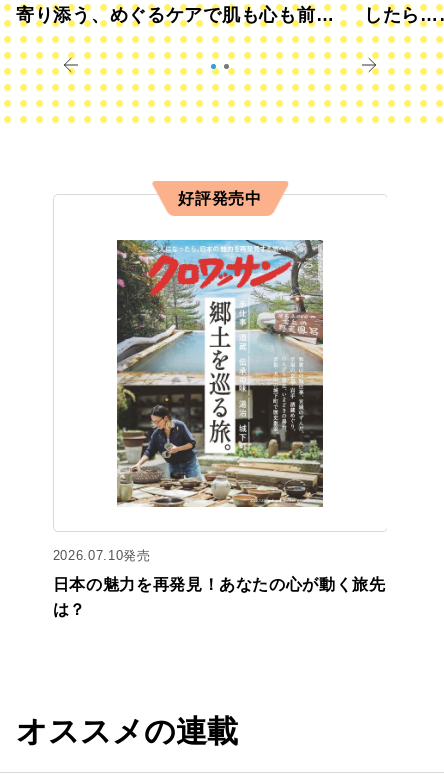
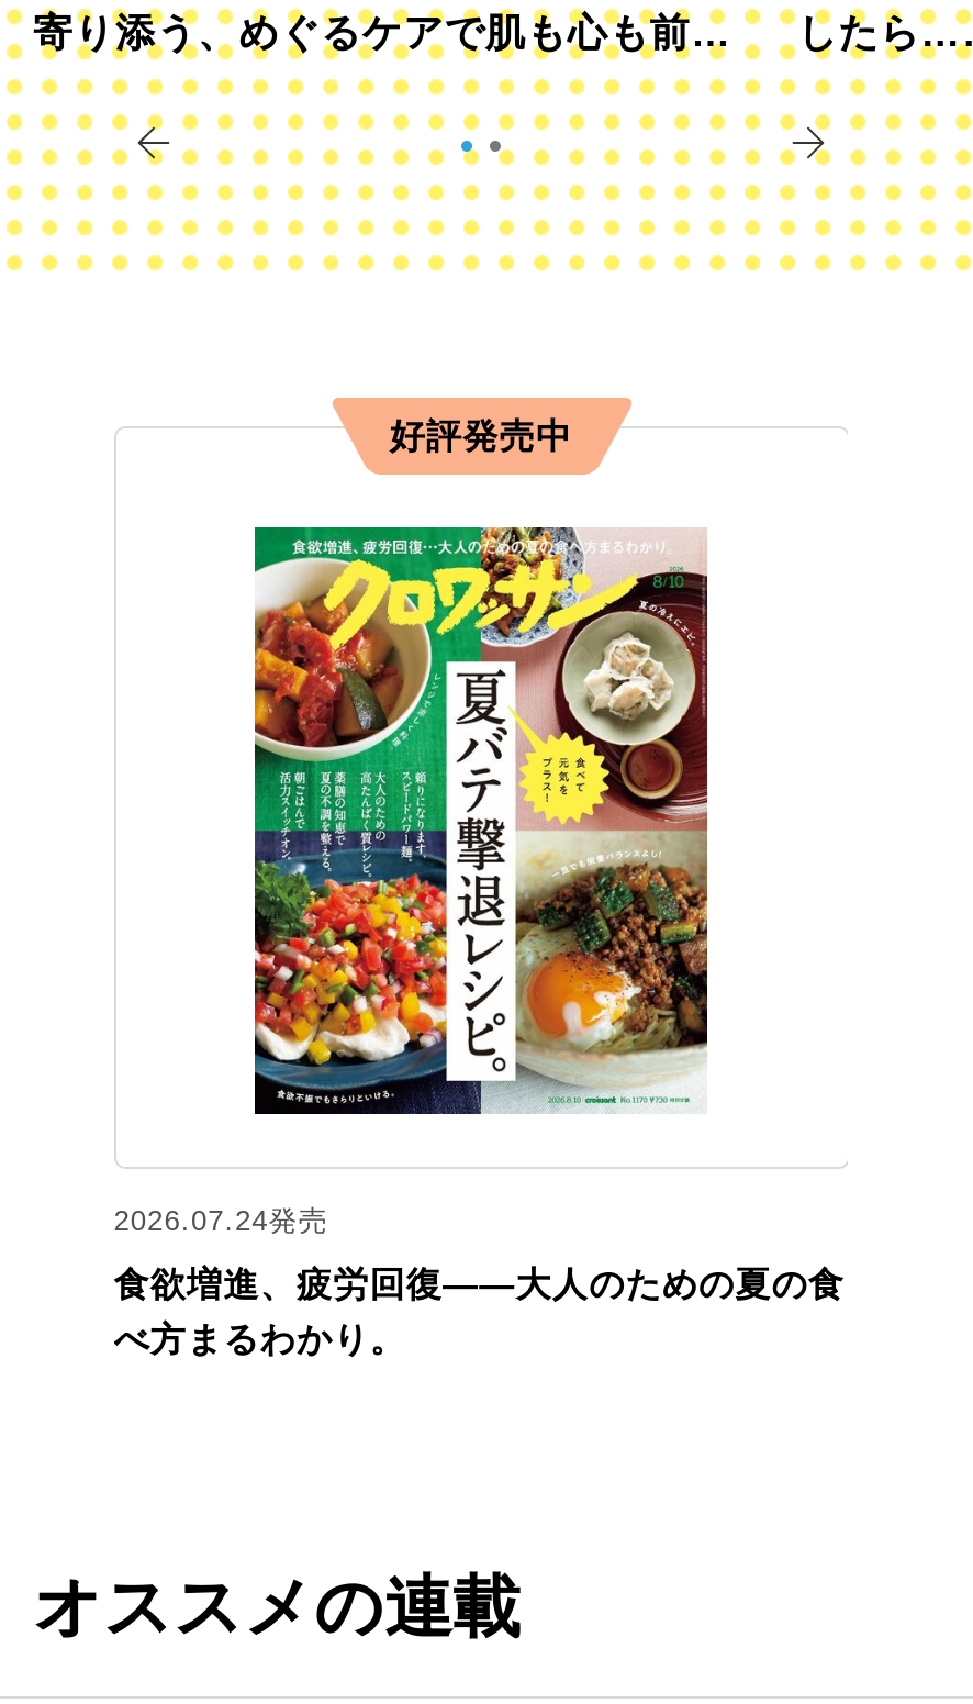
[53,239,324,563] [image] | 2026.07.10発売 -> [114,525,709,1236] [image] | 2026.07.24発売
[53,576,386,593] 日本の魅力を再発見！あなたの心が動く旅先 -> [114,1265,845,1302] 食欲増進、疲労回復——大人のための夏の食
[53,601,86,618] は？ -> [114,1320,406,1357] べ方まるわかり。

